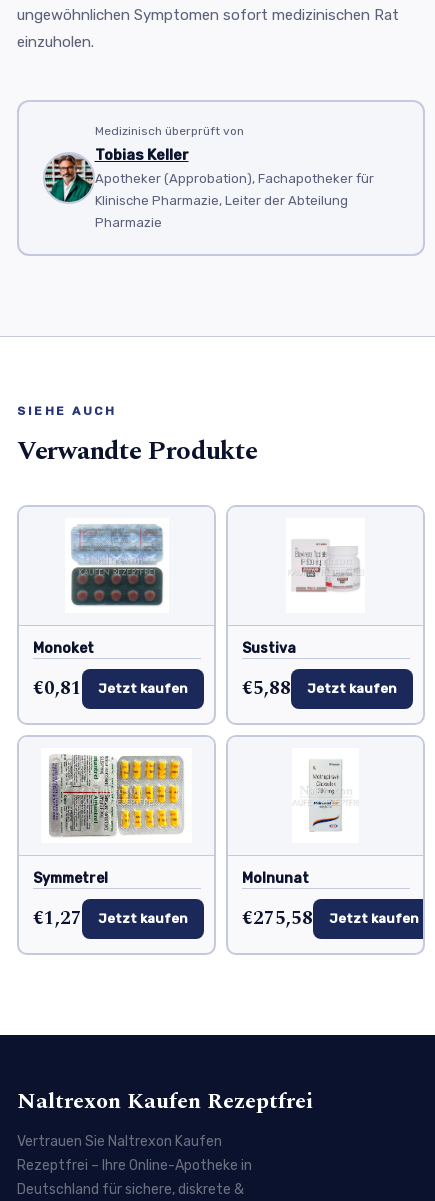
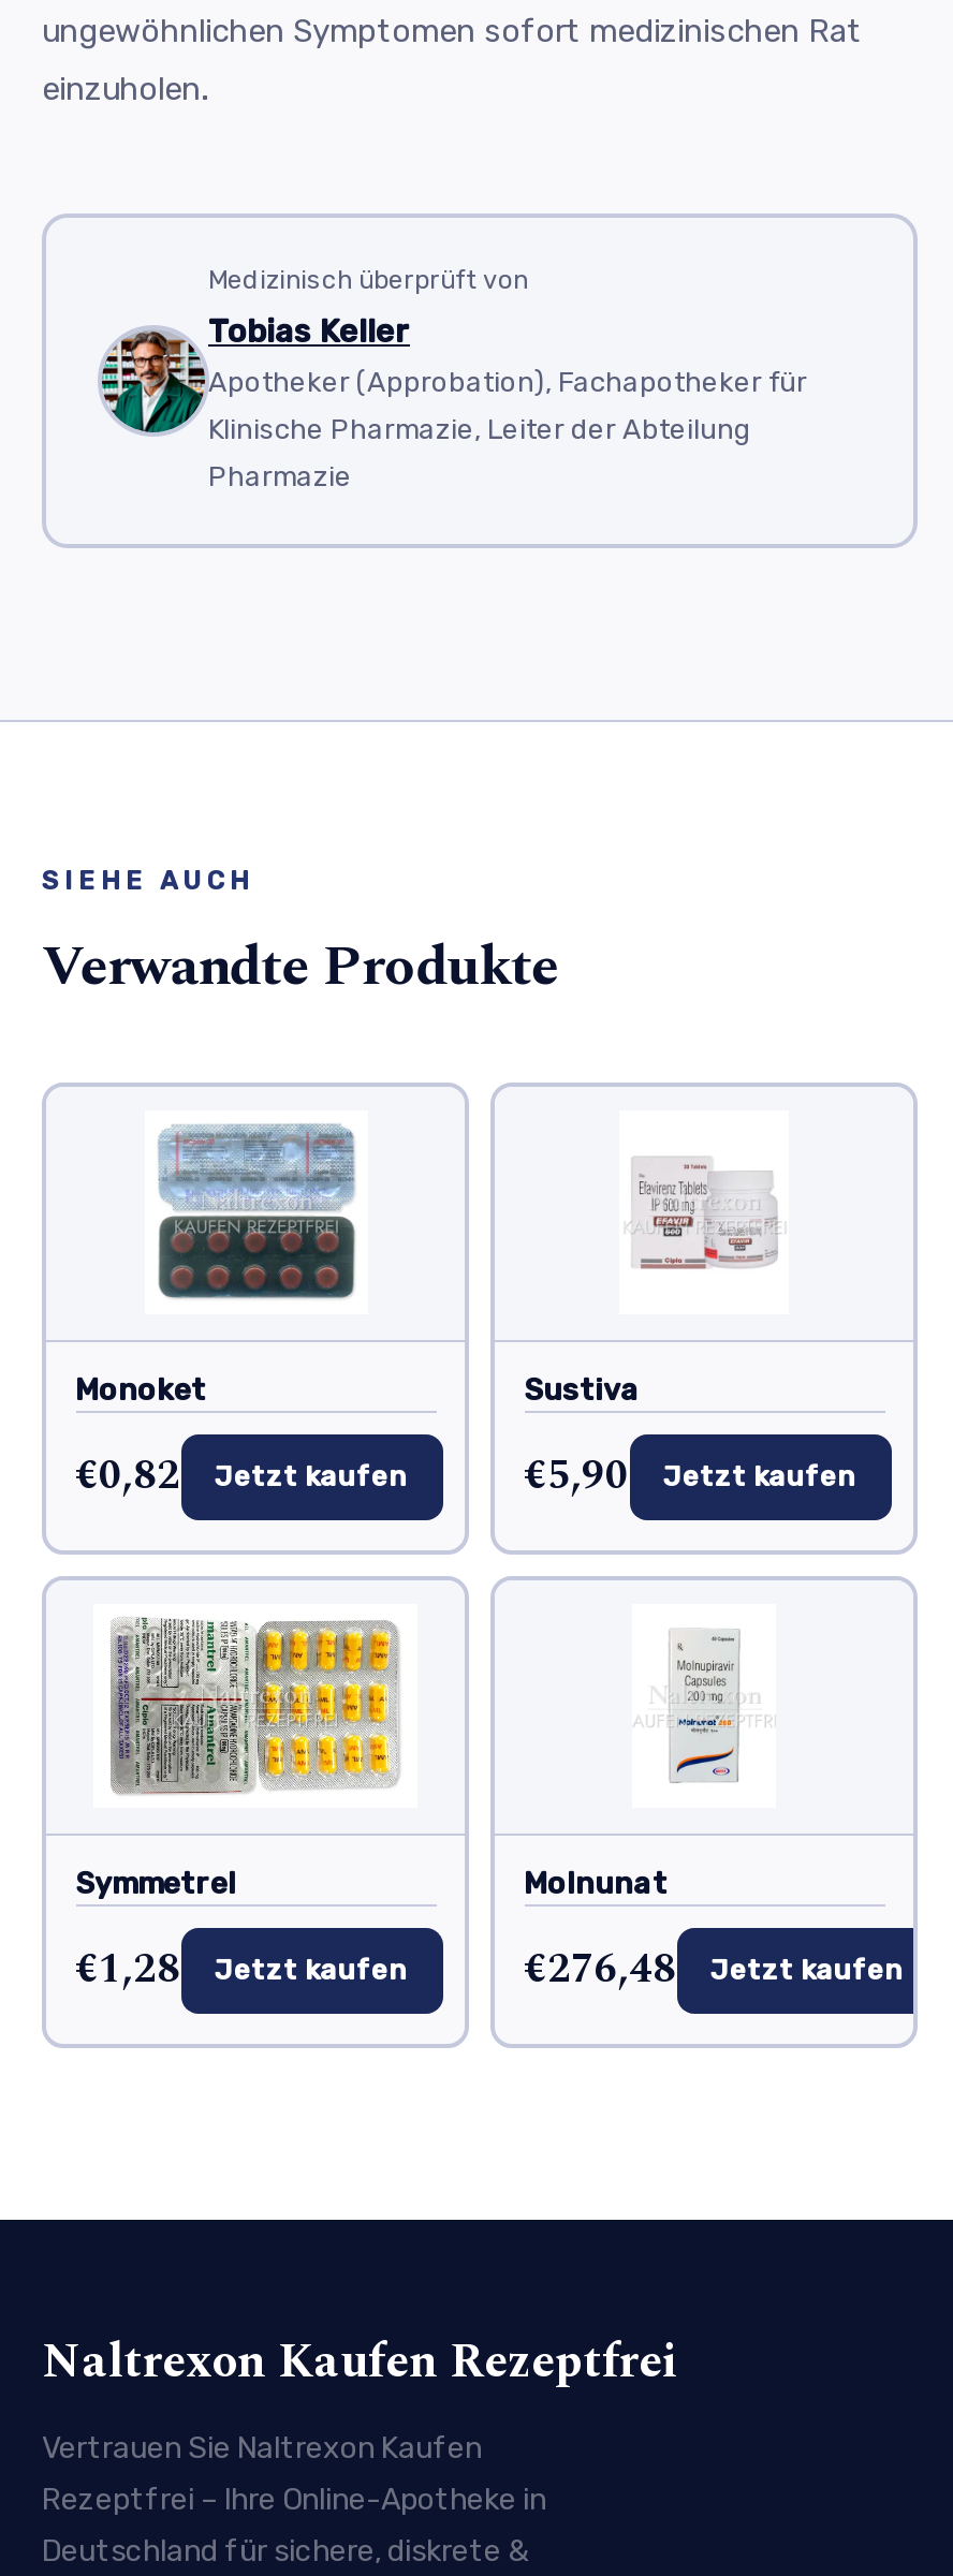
[32,674,187,703] €0,81 Jetzt kaufen -> [75,1445,408,1507] €0,82 Jetzt kaufen
[241,674,396,703] €5,88 Jetzt kaufen -> [524,1445,856,1507] €5,90 Jetzt kaufen
[32,904,187,933] €1,27 Jetzt kaufen -> [75,1939,408,2001] €1,28 Jetzt kaufen
[241,904,418,933] €275,58 Jetzt kaufen -> [524,1939,904,2001] €276,48 Jetzt kaufen

